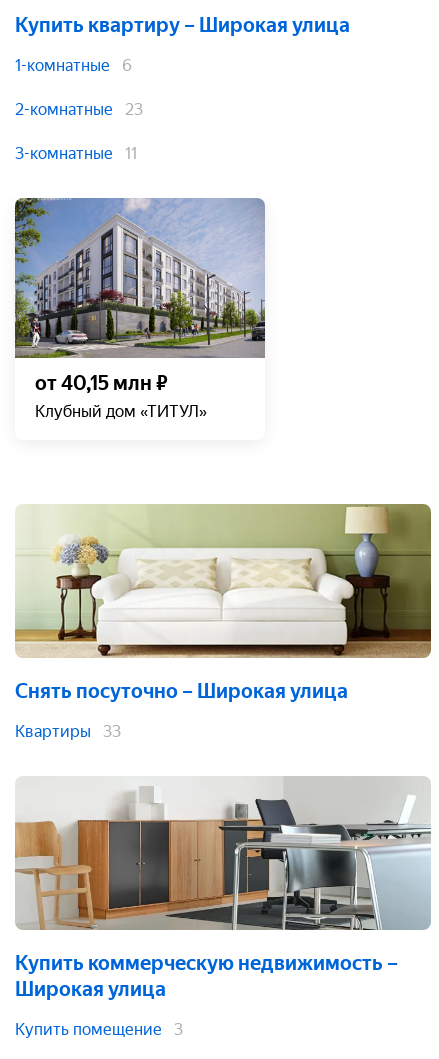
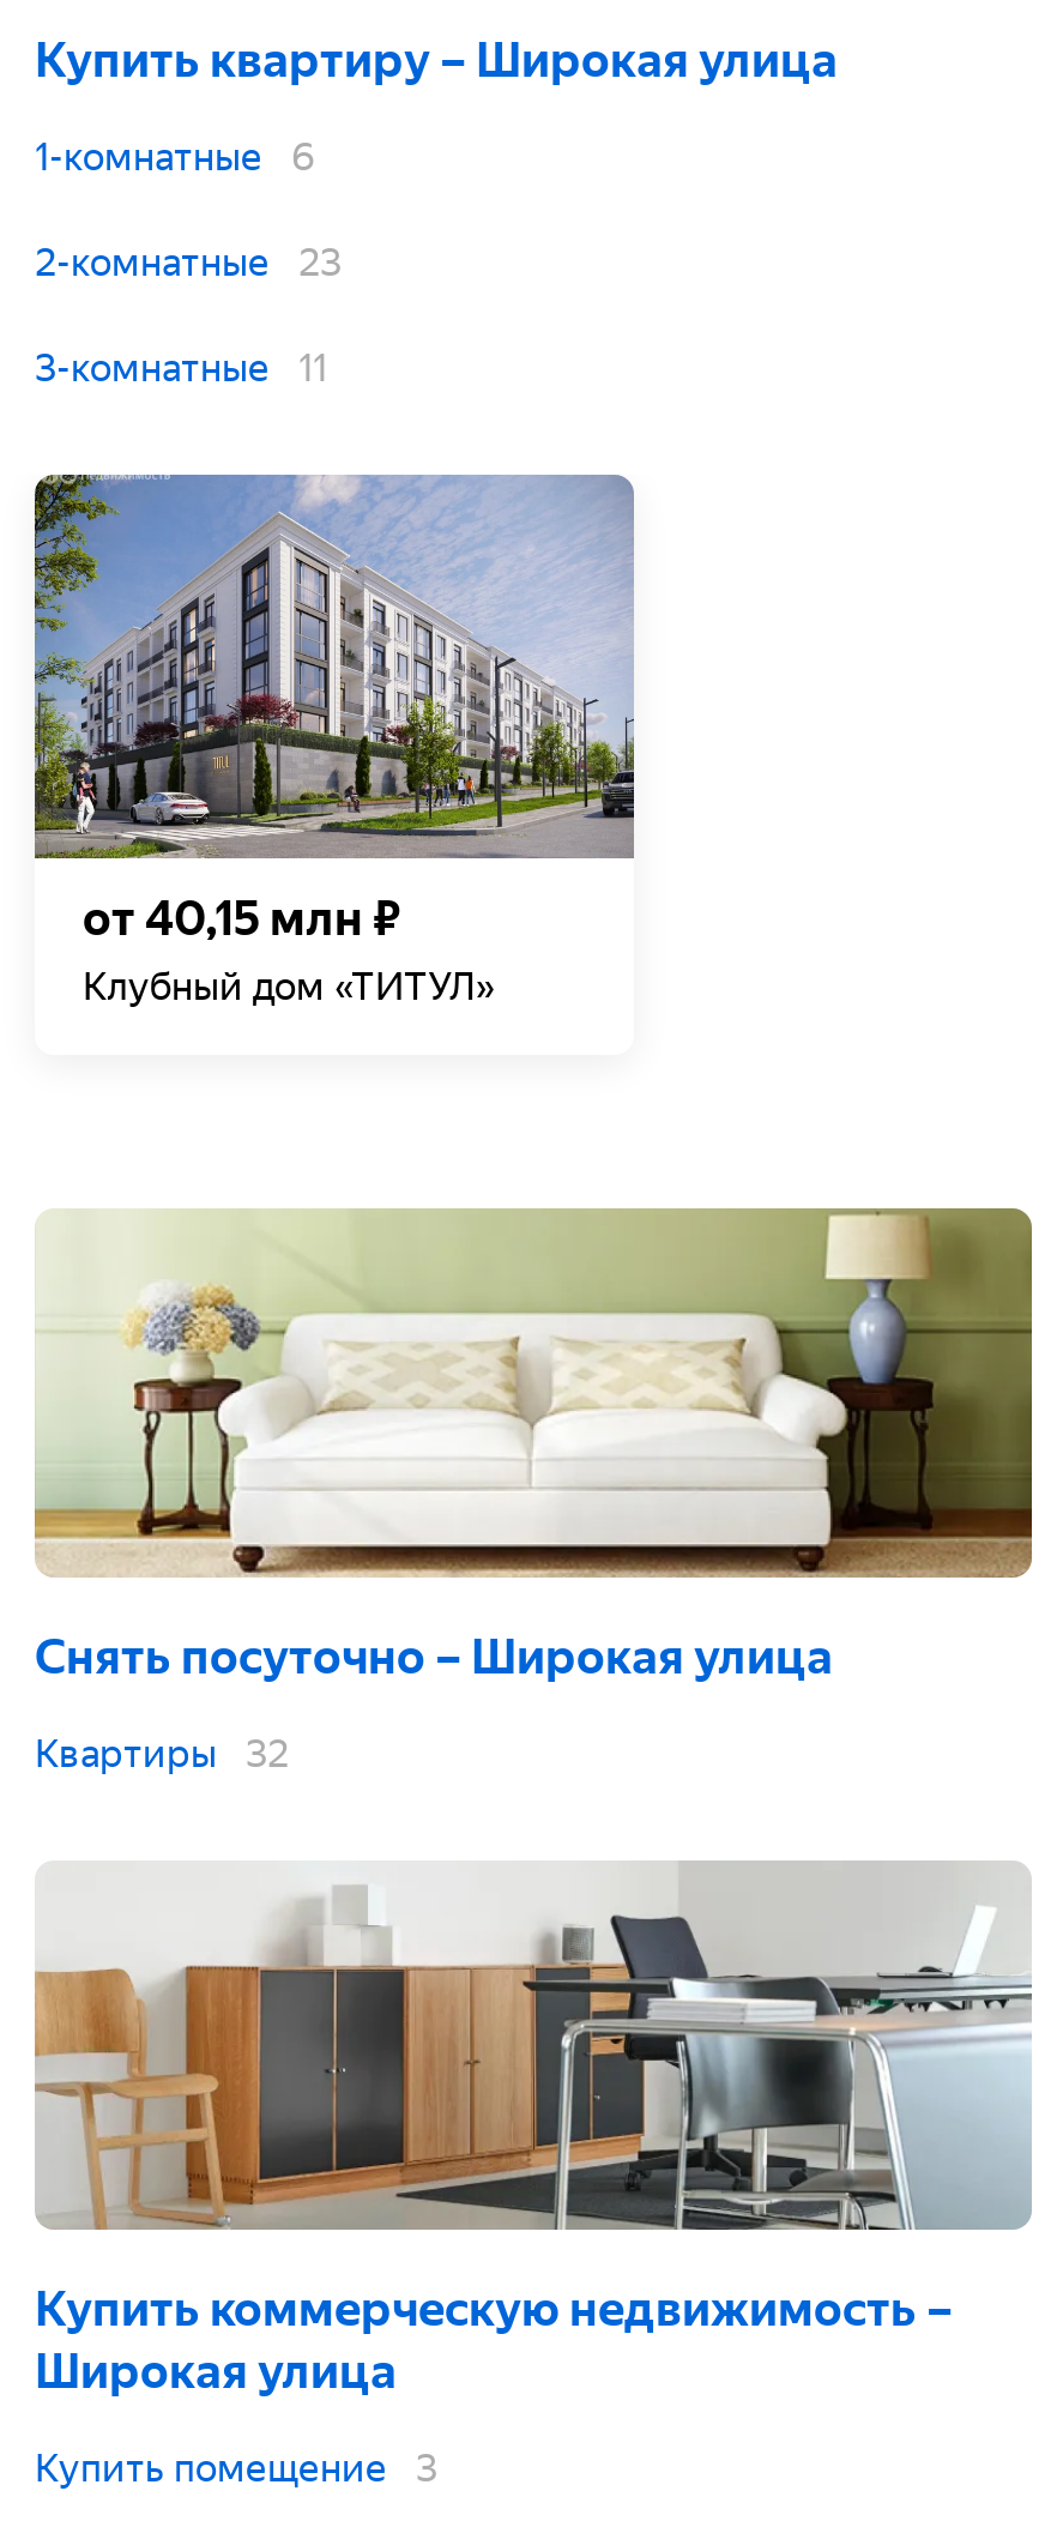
[15,722,121,741] Квартиры 33 -> [35,1731,289,1777] Квартиры 32

